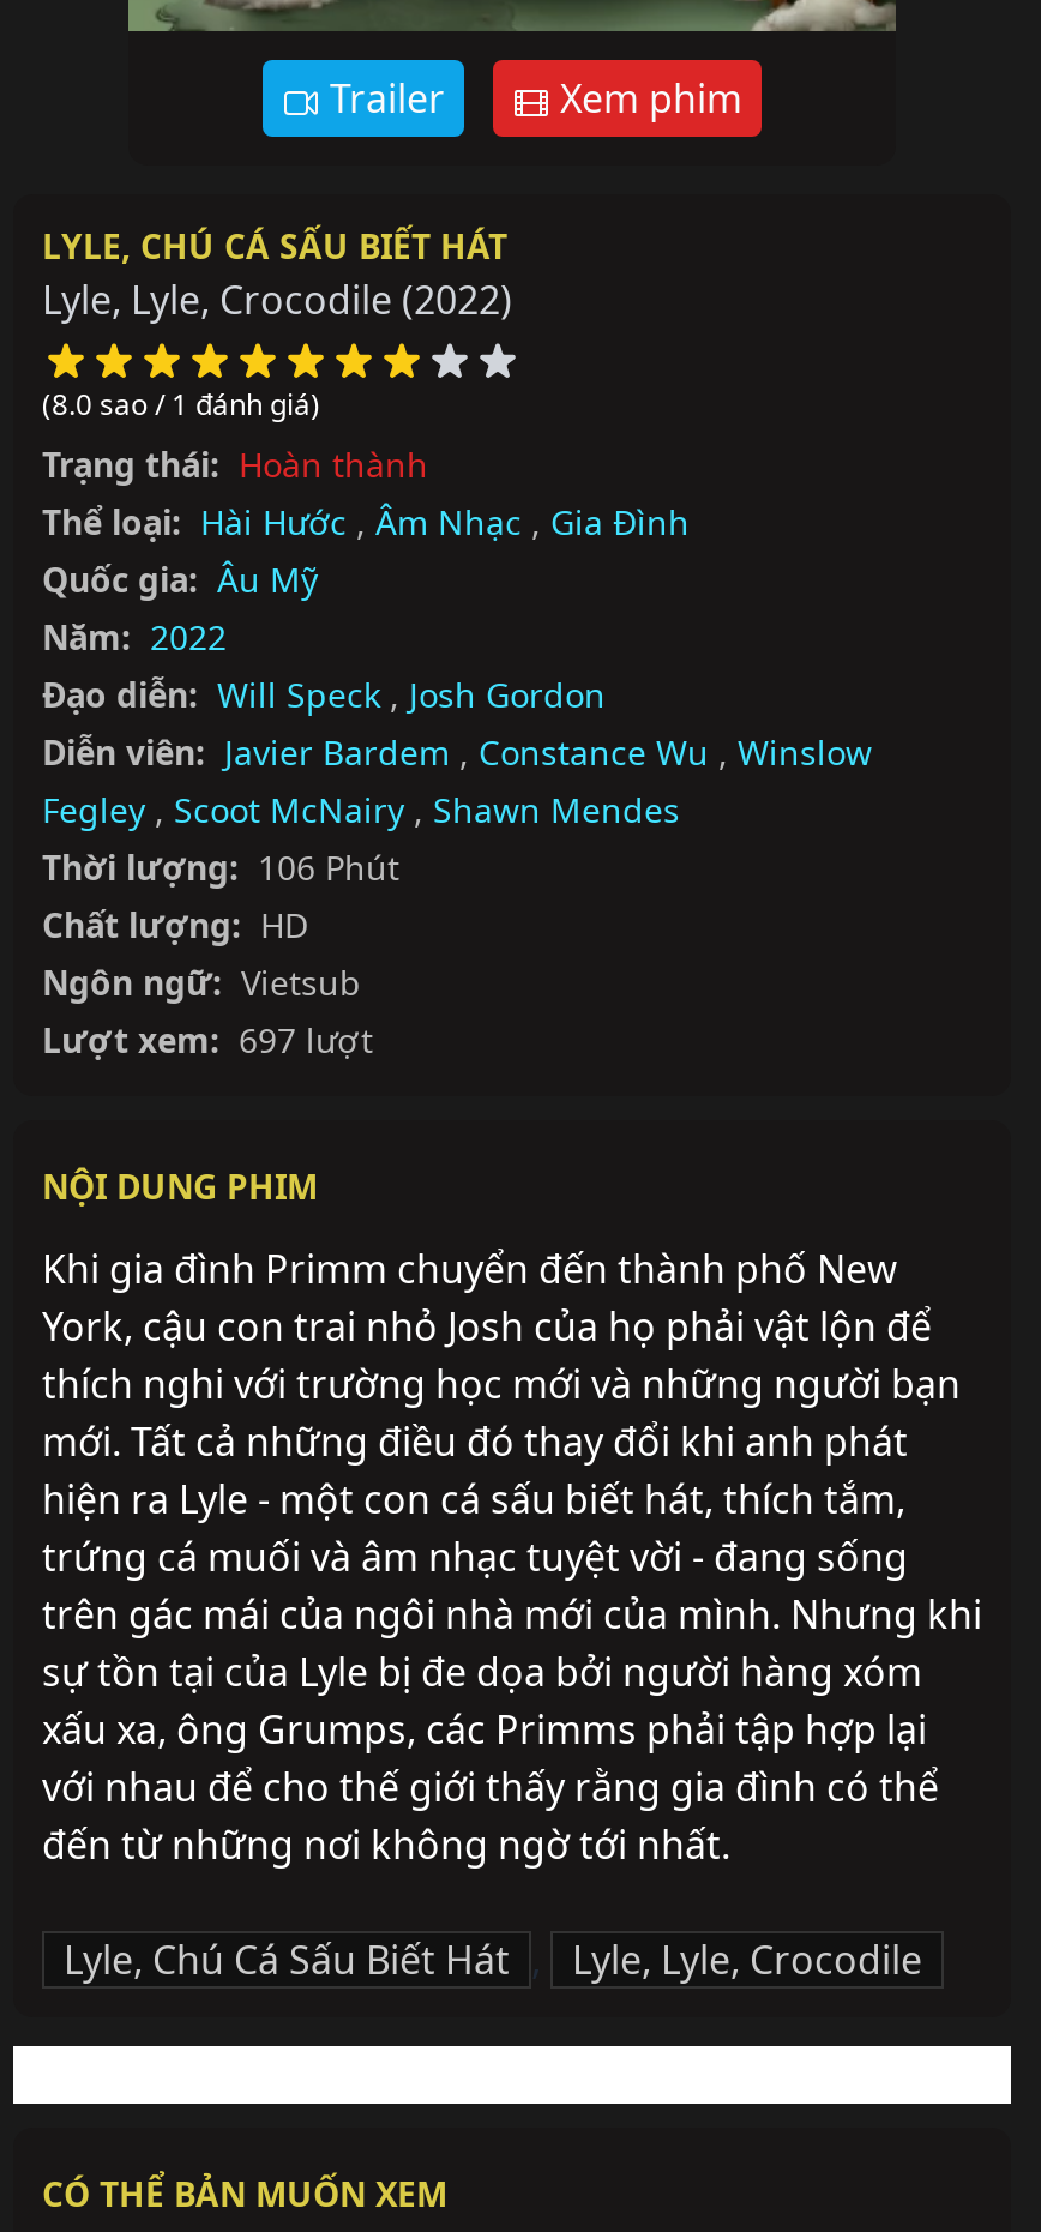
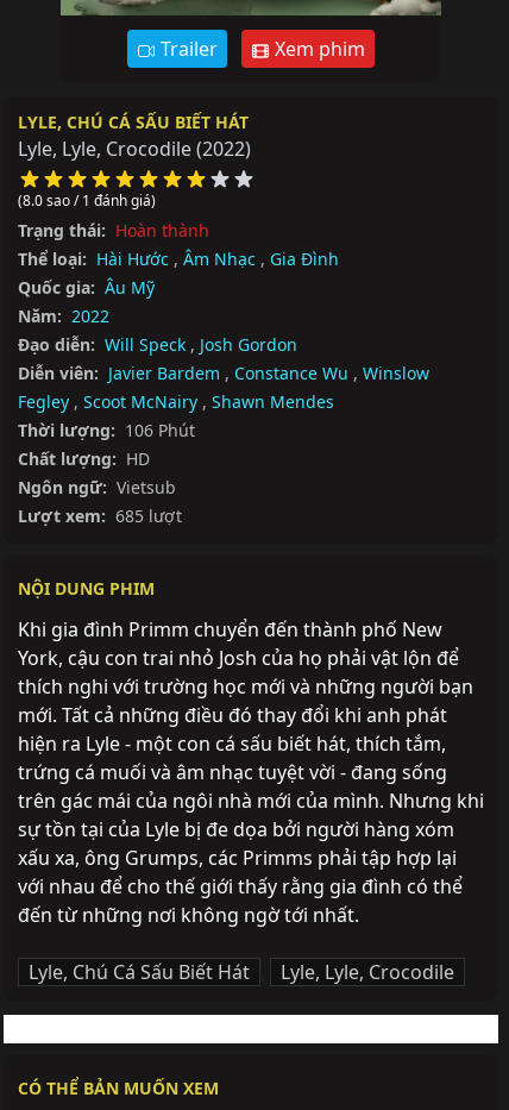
[42,1017,373,1062] Lượt xem: 697 lượt -> [18,504,182,527] Lượt xem: 685 lượt

